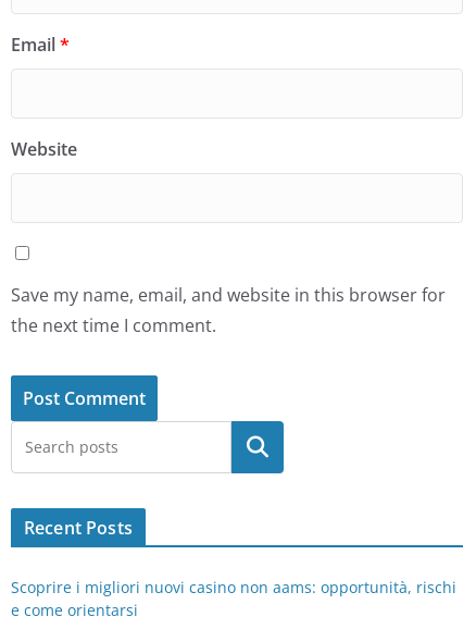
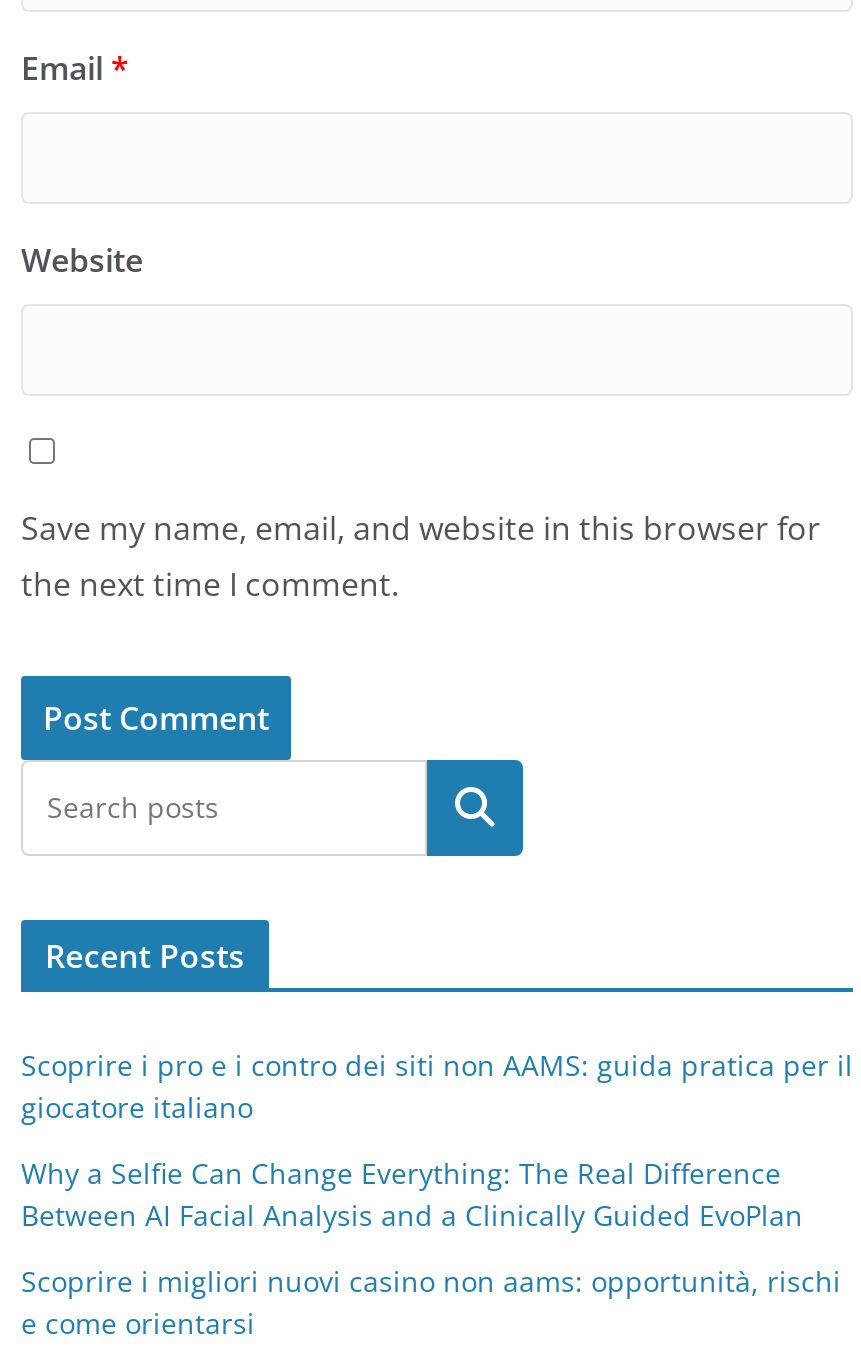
none -> [21,1045,853,1233] Scoprire i pro e i contro dei siti non AAMS: guida pratica per il | giocatore italiano | Why a Selfie Can Change Everything: The Real Difference | Between AI Facial Analysis and a Clinically Guided EvoPlan

